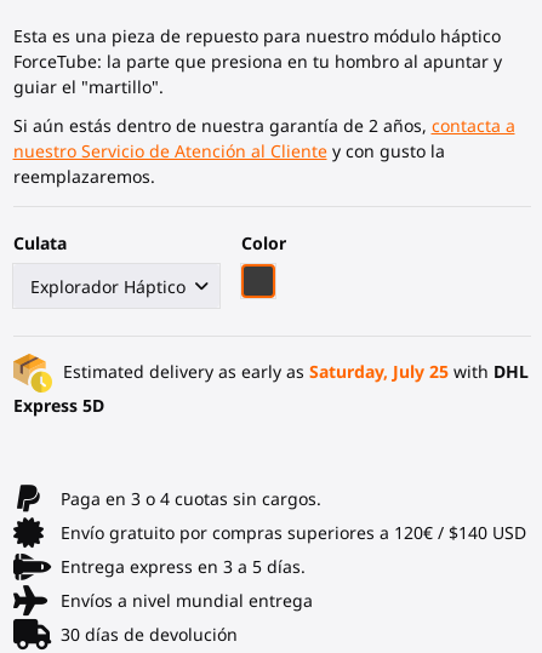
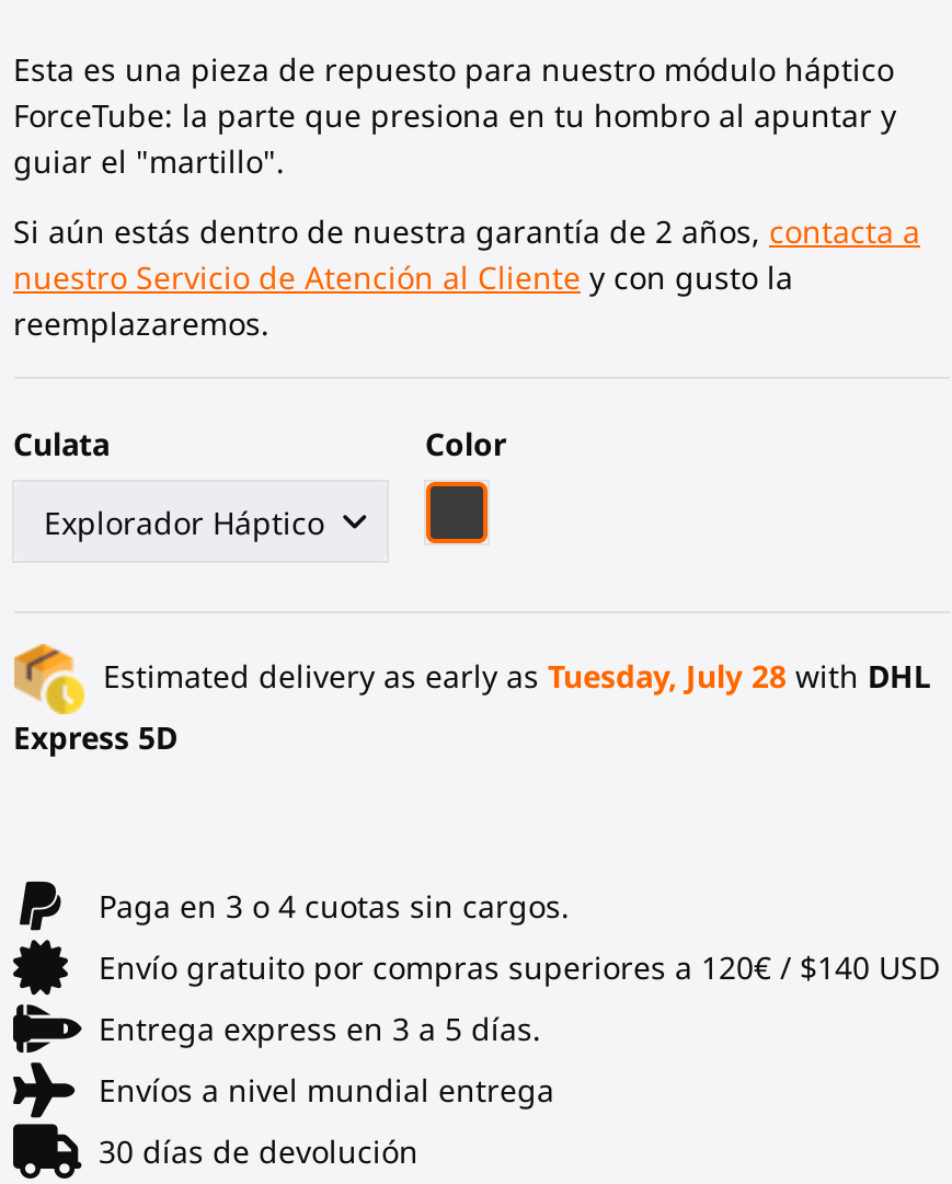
[58,359,528,382] Estimated delivery as early as Saturday, July 25 with DHL -> [94,653,931,695] Estimated delivery as early as Tuesday, July 28 with DHL

